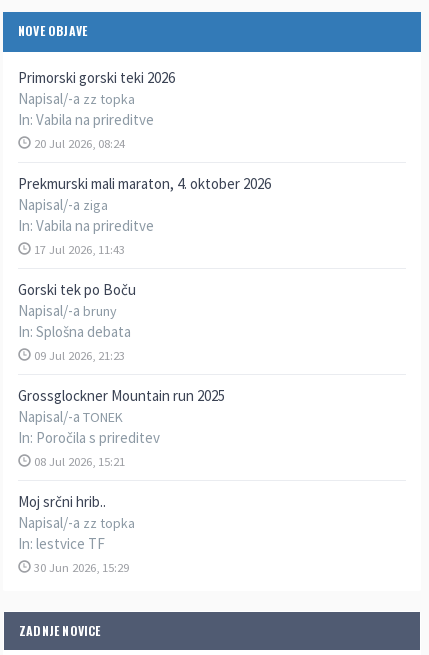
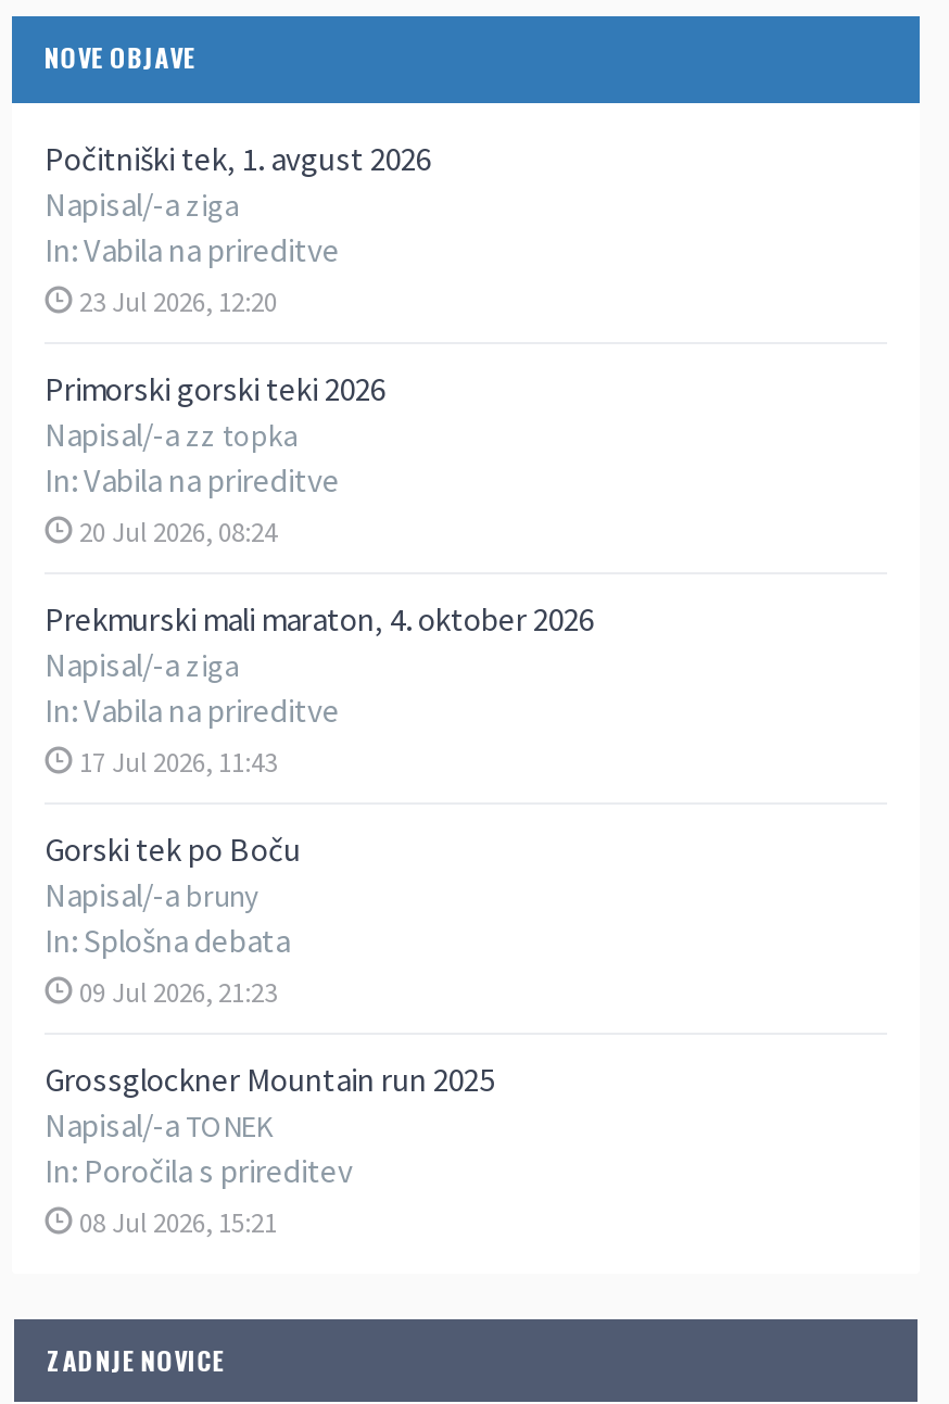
none -> [45,138,431,318] Počitniški tek, 1. avgust 2026 | Napisal/-a ziga | In:Vabila na prireditve | 23 Jul 2026, 12:20
moved [18,68,271,469] -> [45,368,594,1239]: Primorski gorski teki 2026 | Napisal/-a zz topka | In:Vabila na prireditve | ... | In: Poročila s prireditev | 08 Jul 2026, 15:21
[18,492,135,575] Moj srčni hrib.. | Napisal/-a zz topka | In: lestvice TF | 30 Jun 2026, 15:29 -> none

